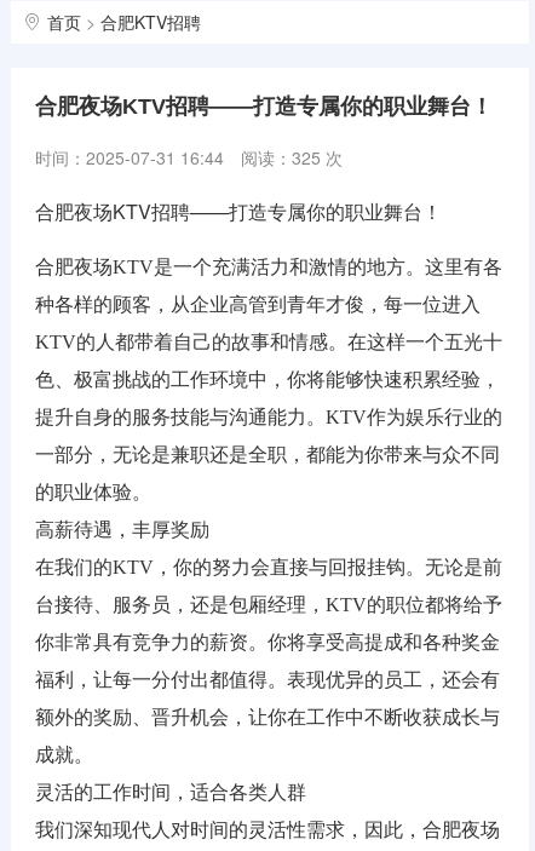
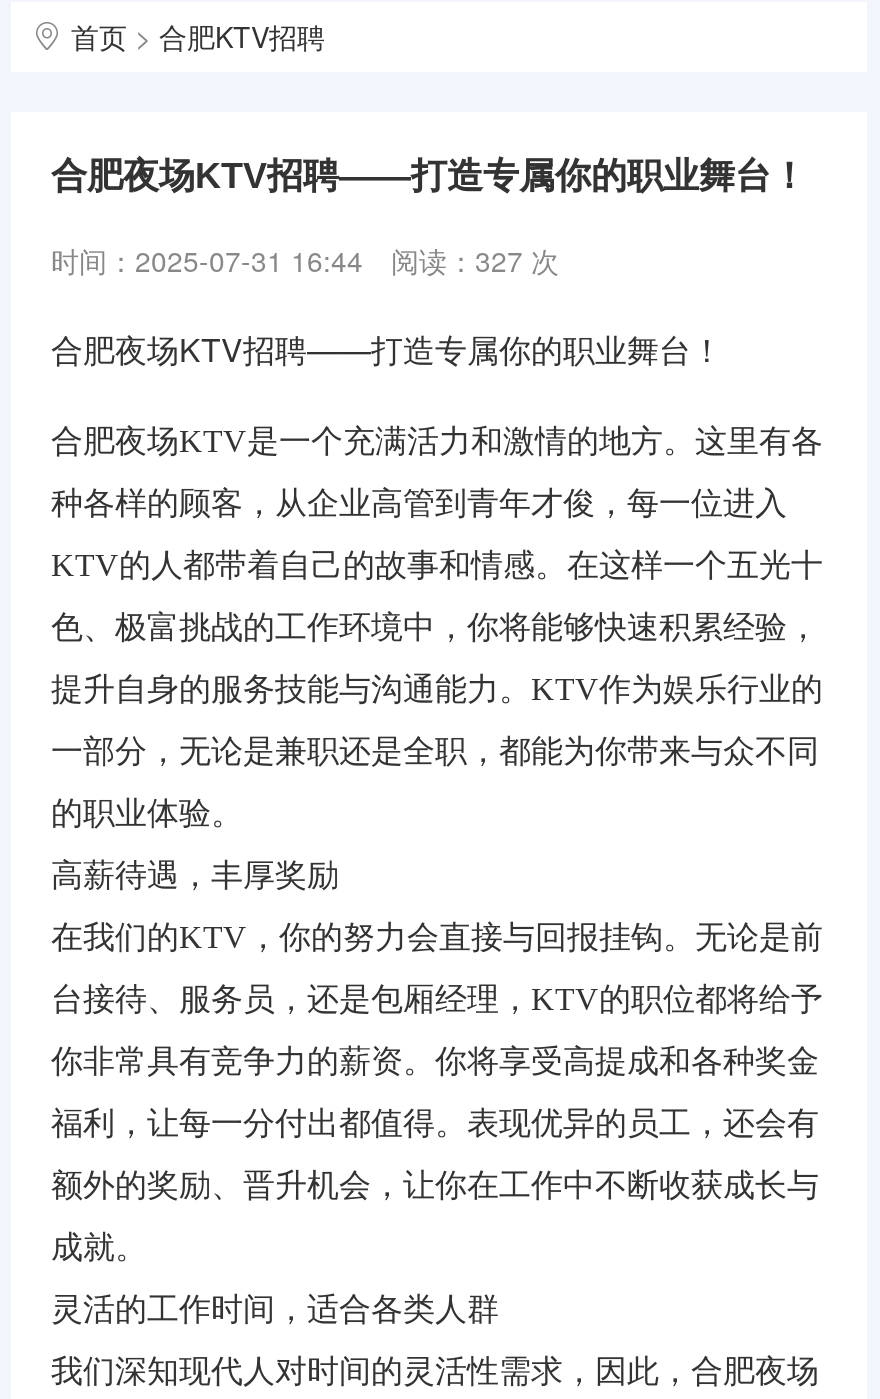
[241,145,343,169] 阅读：325 次 -> [391,240,559,280] 阅读：327 次

